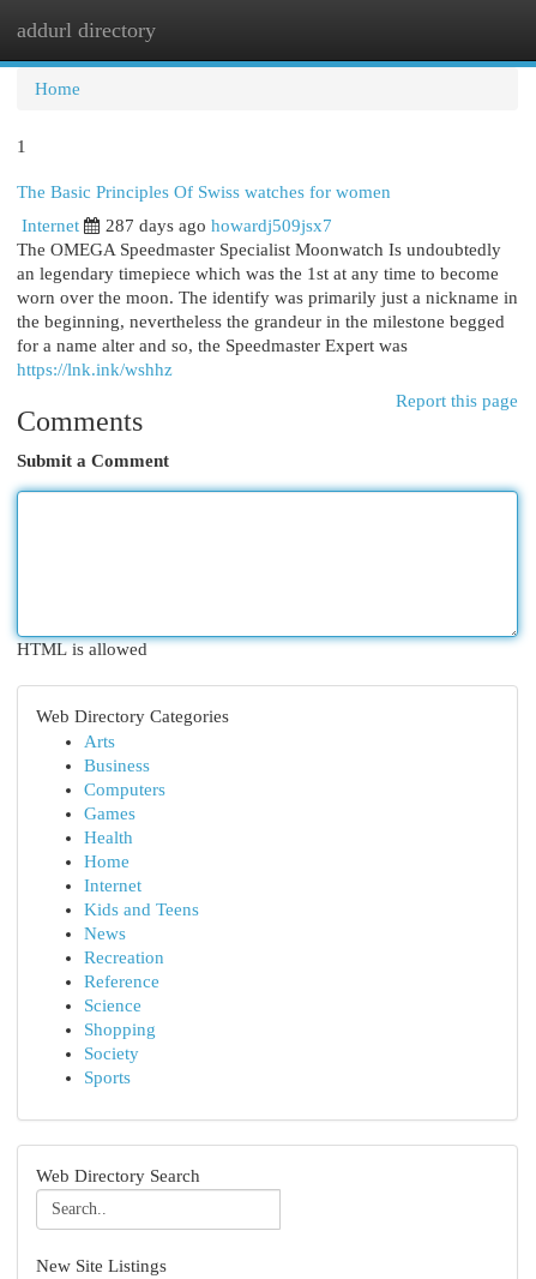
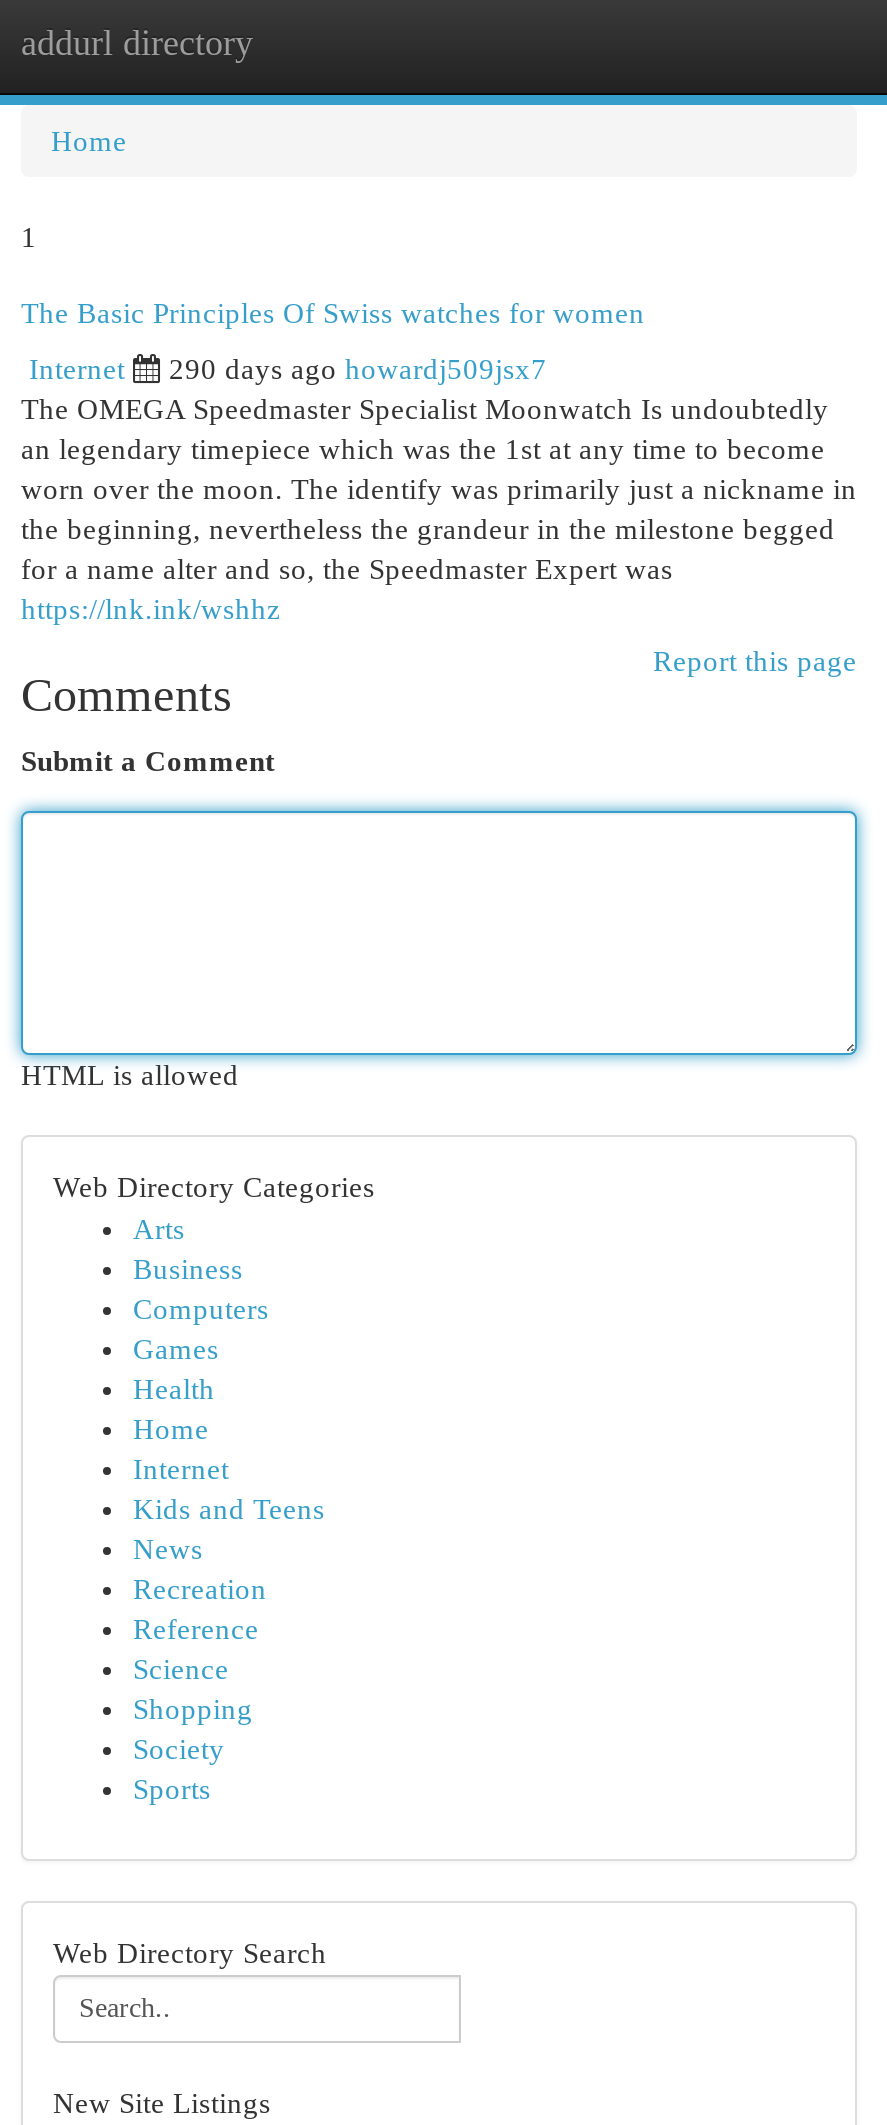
[106,216,332,235] 287 days ago howardj509jsx7 -> [169,353,547,385] 290 days ago howardj509jsx7

